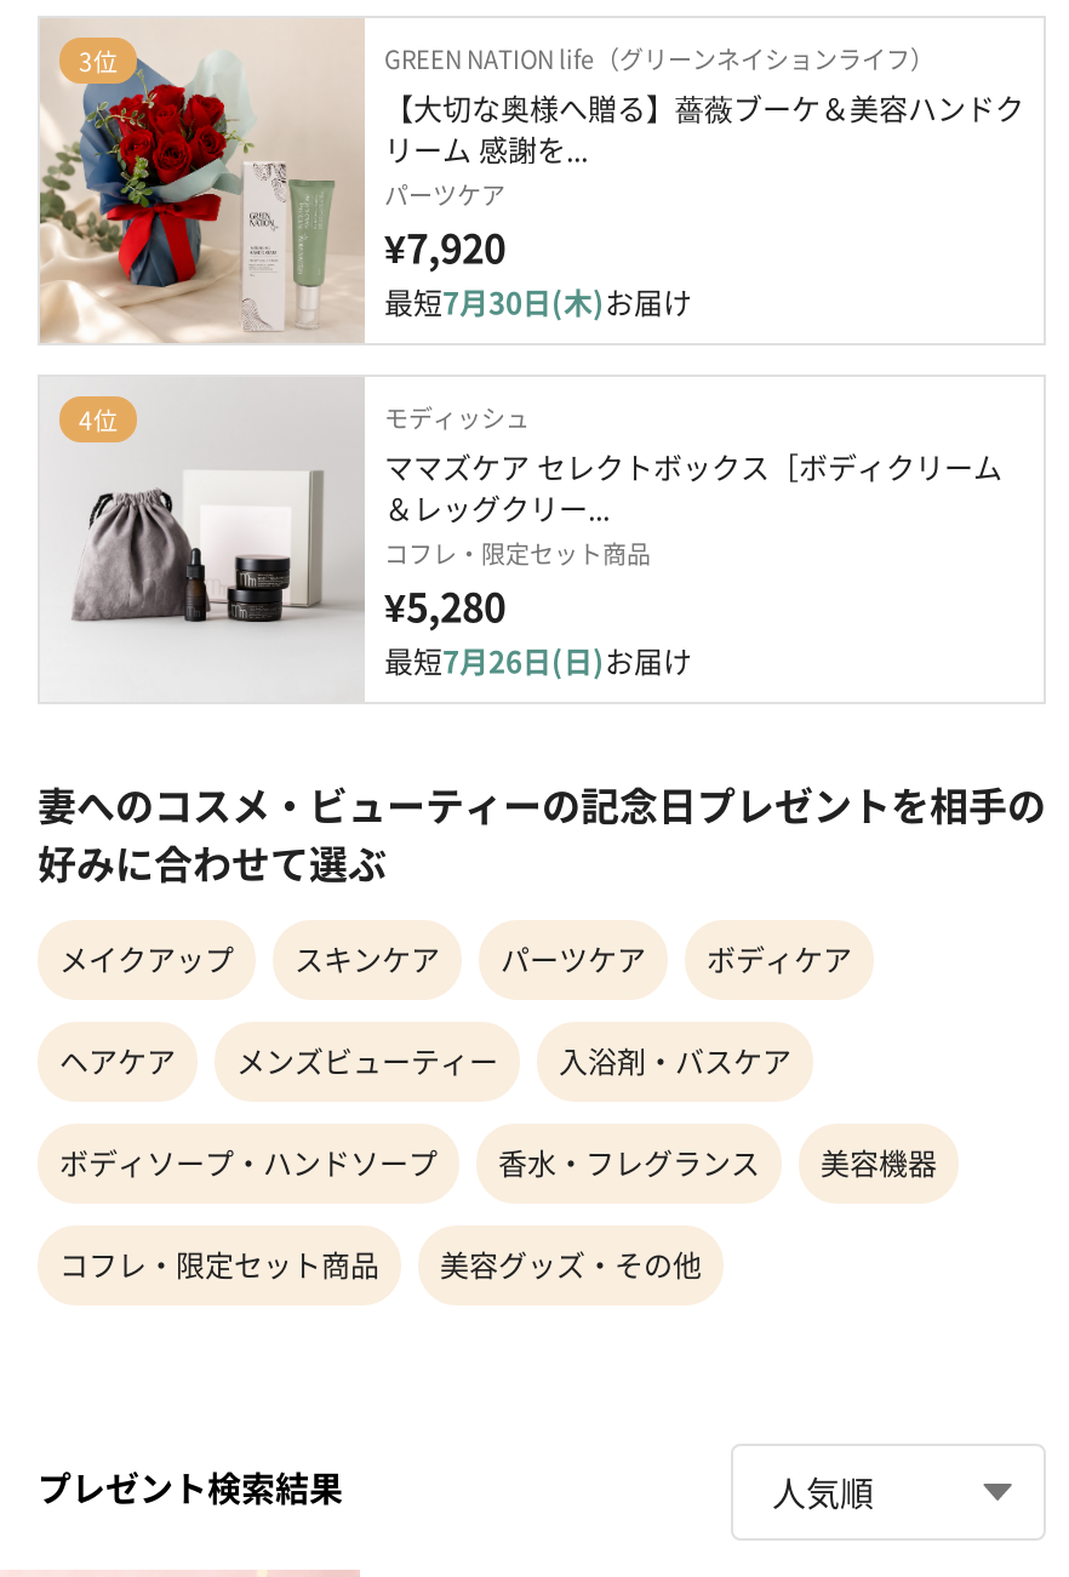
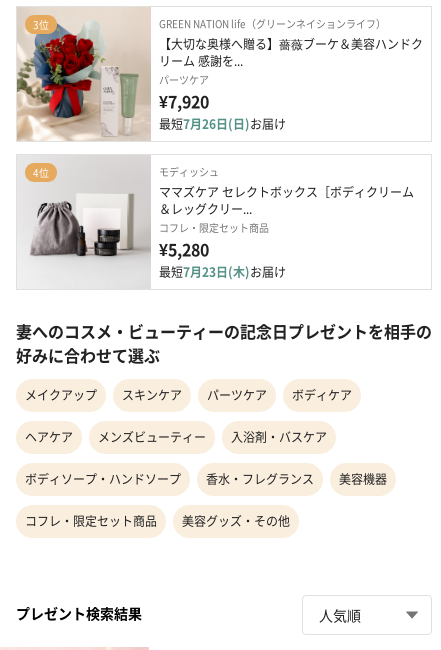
[384,281,692,322] 最短7月30日(木)お届け -> none
moved [384,640,692,681] -> [159,115,286,132]: 最短7月26日(日)お届け
none -> [159,263,286,280] 最短7月23日(木)お届け

